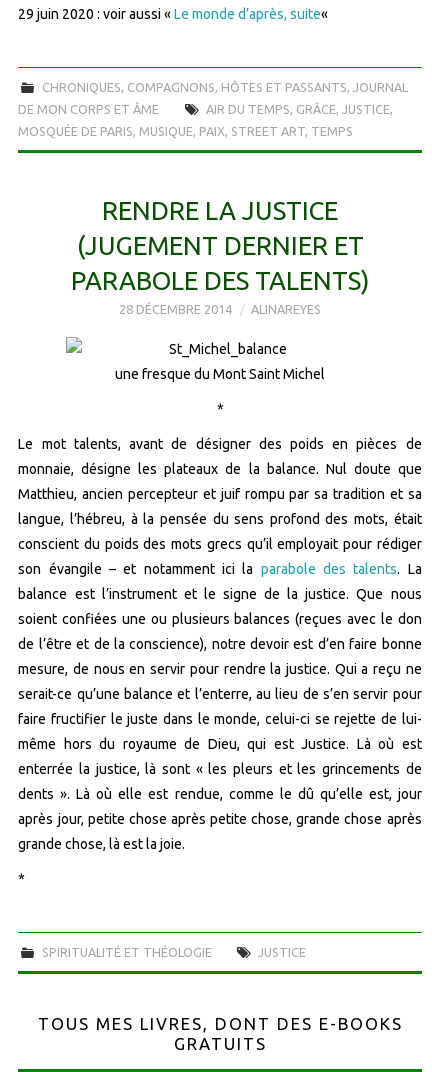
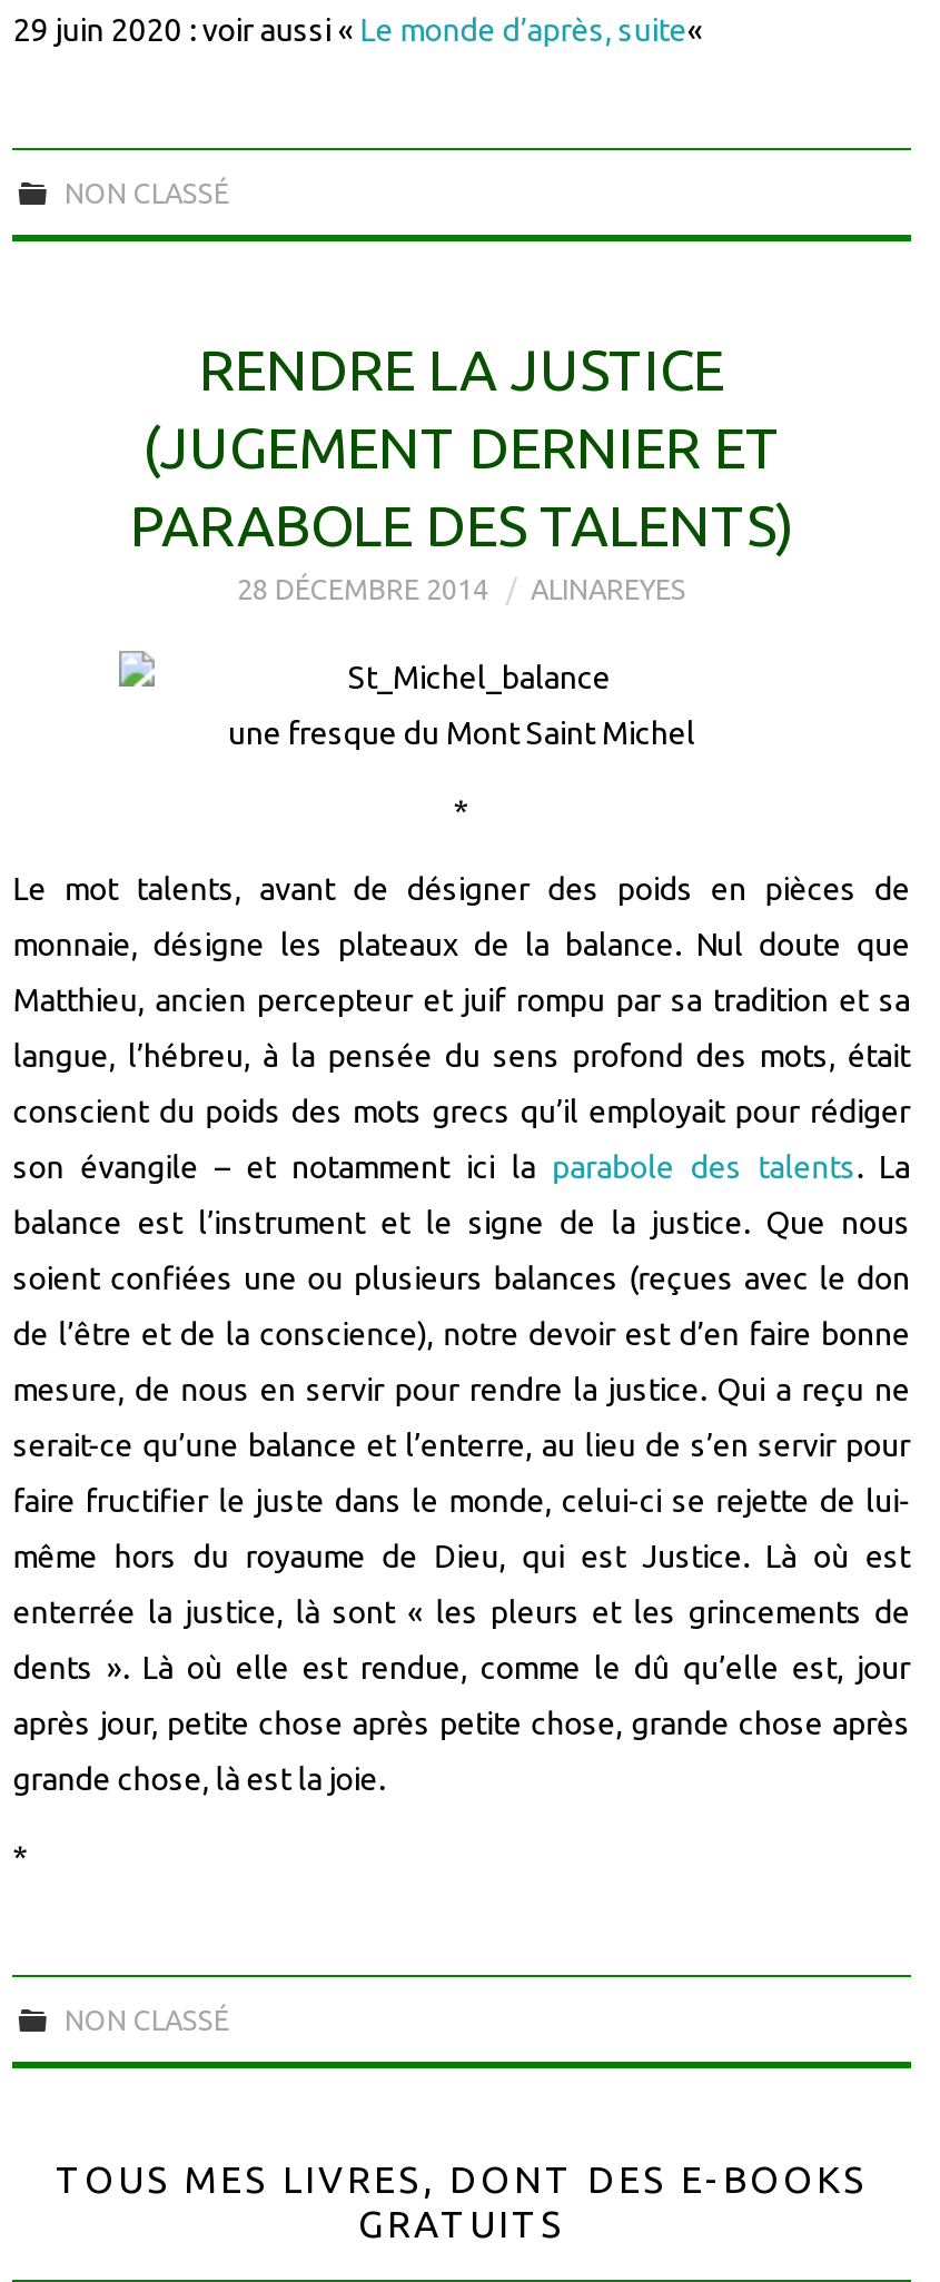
[18,80,407,138] CHRONIQUES, COMPAGNONS, HÔTES ET PASSANTS, JOURNAL | DE MON CORPS ET ÂME | AIR DU TEMPS, GRÂCE, JUSTICE, | MOSQUÉE DE PARIS, MUSIQUE, PAIX, STREET ART, TEMPS -> [58,176,229,207] NON CLASSÉ
[41,945,306,959] SPIRITUALITÉ ET THÉOLOGIE | JUSTICE -> [58,2004,229,2035] NON CLASSÉ

